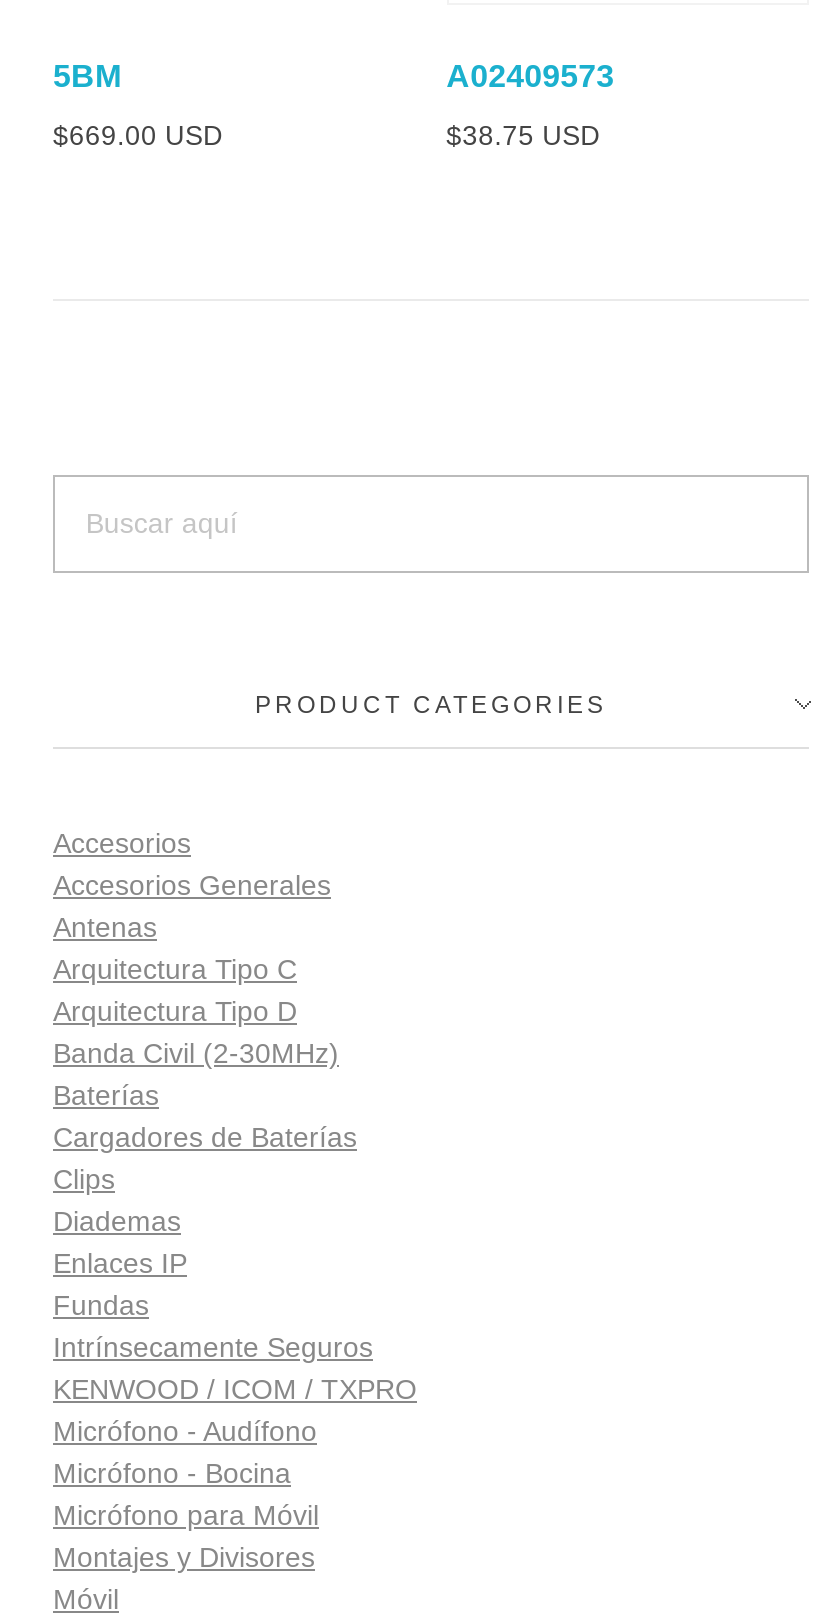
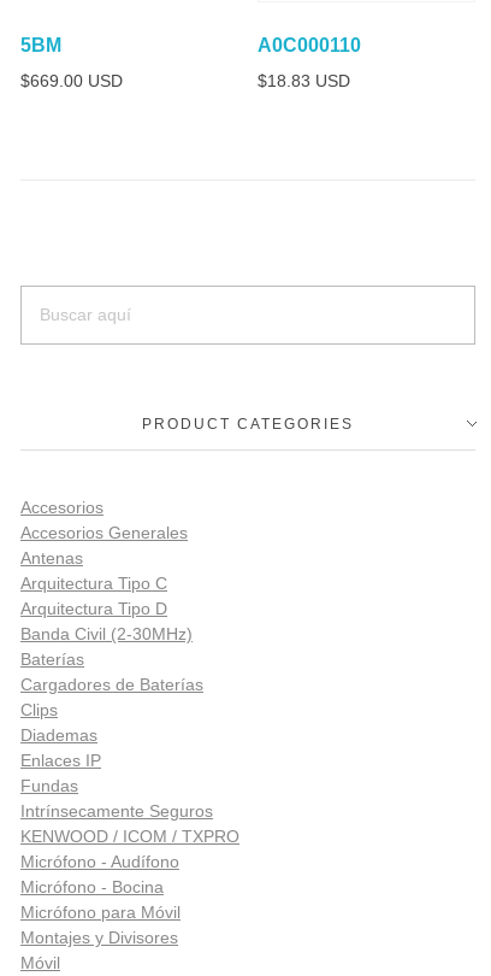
[446,60,614,94] A02409573 -> [257,35,361,56] A0C000110
[446,122,600,152] $38.75 USD -> [257,73,350,91] $18.83 USD

